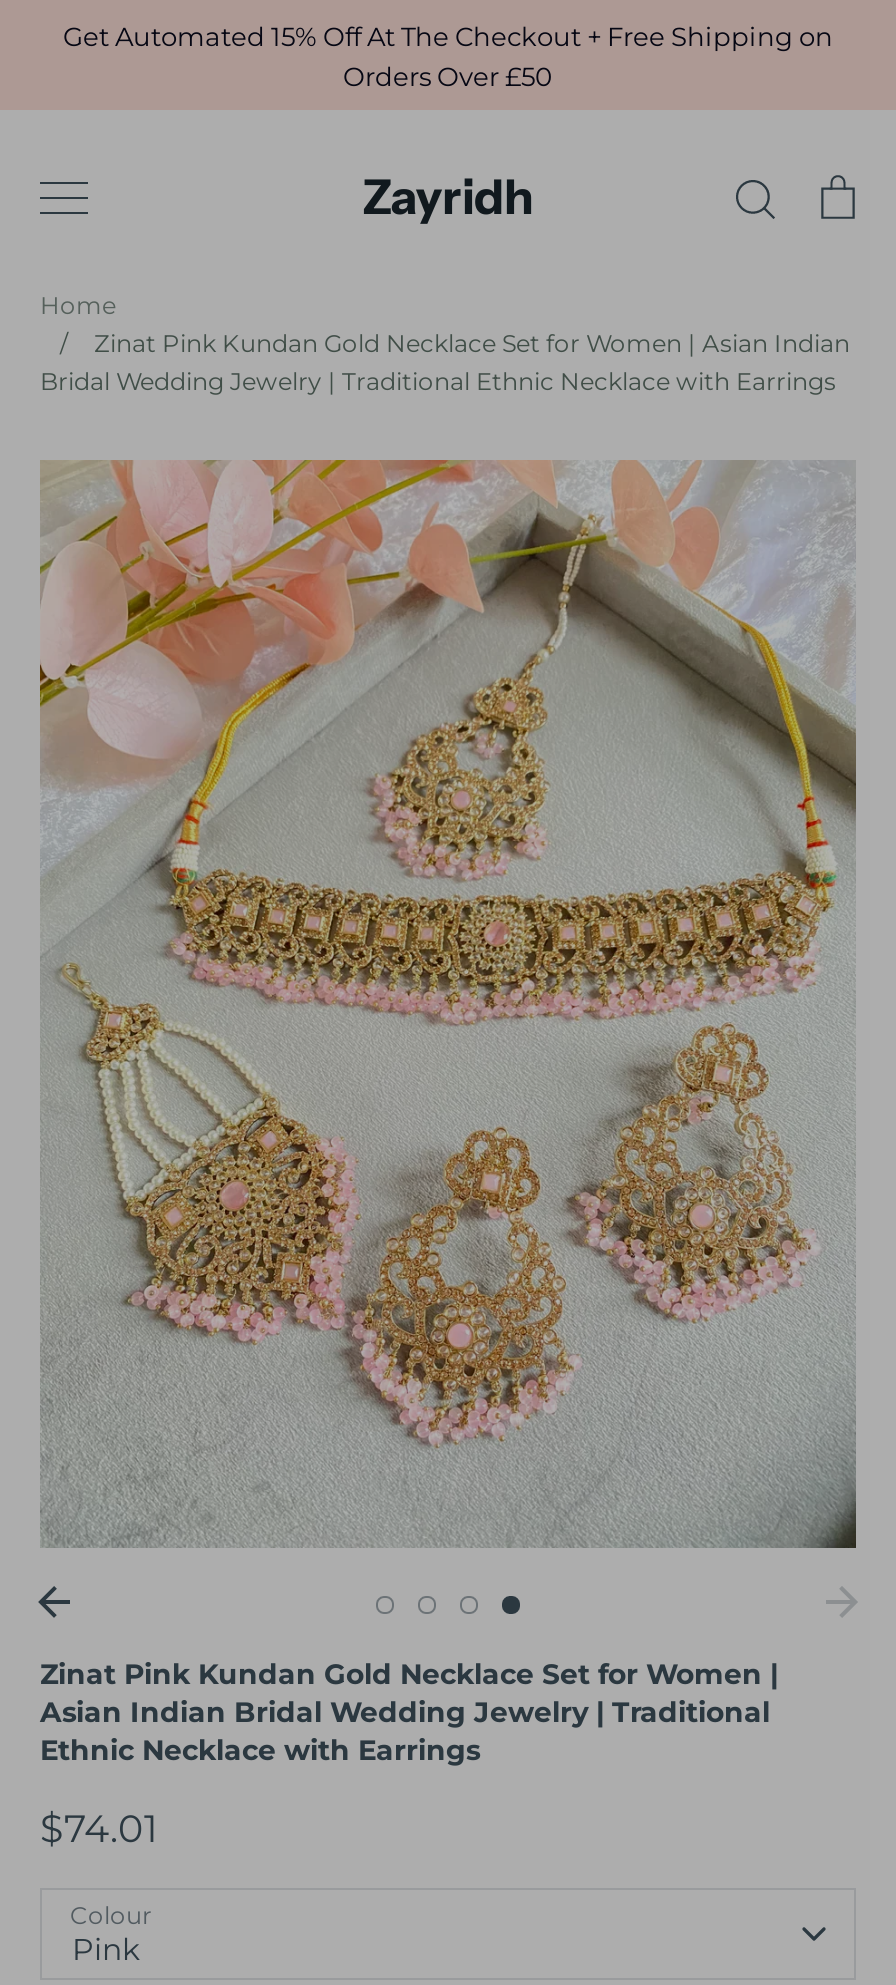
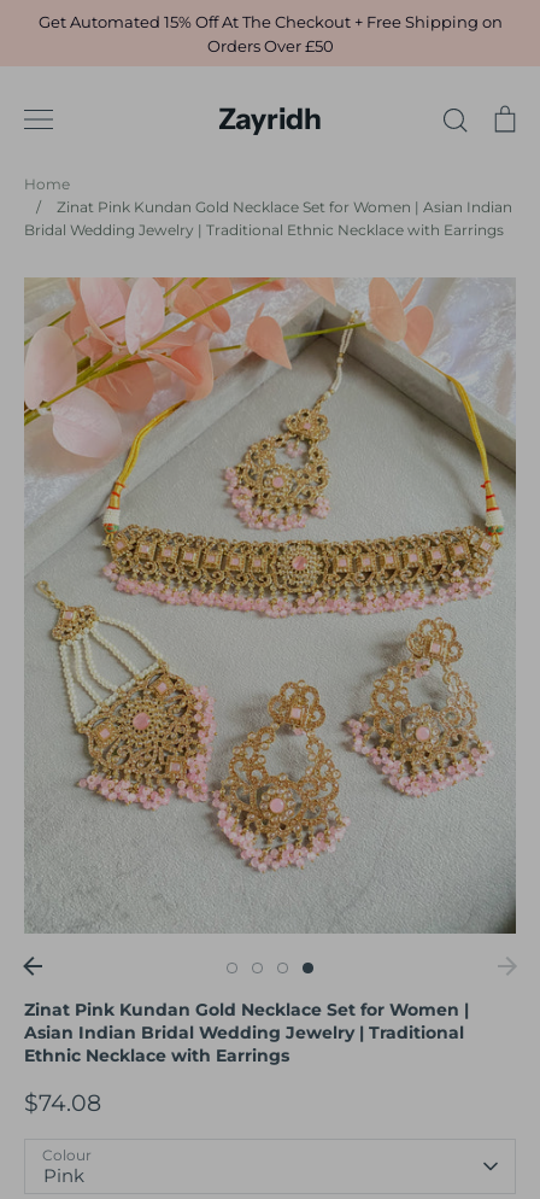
[40,1805,158,1851] $74.01 -> [24,1089,101,1117] $74.08

